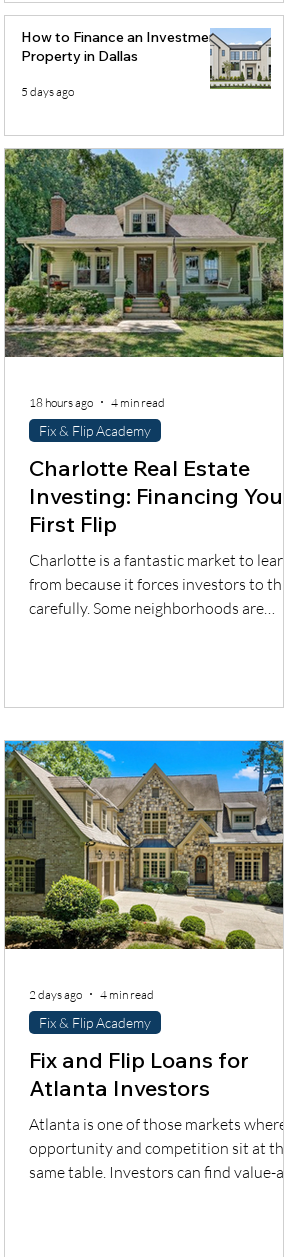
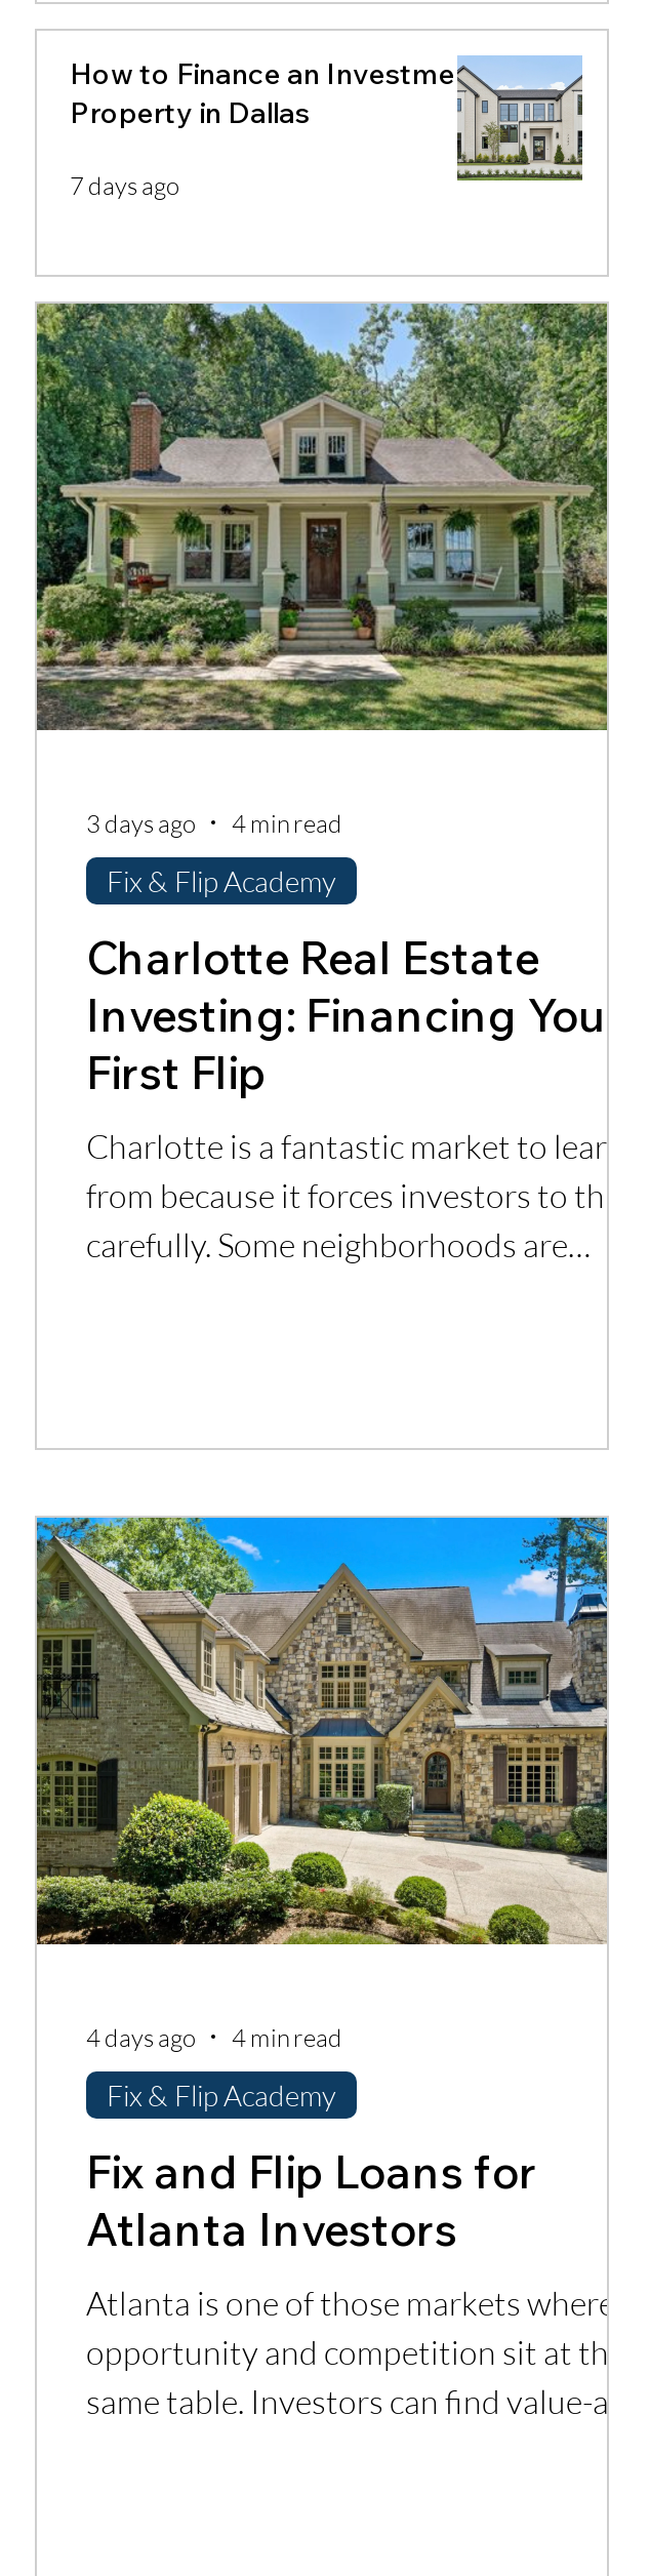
[21,84,74,99] 5 days ago -> [70,170,178,200] 7 days ago
[29,395,165,410] 18 hours ago 4 min read -> [86,807,342,838] 3 days ago 4 min read
[29,987,154,1002] 2 days ago 4 min read -> [86,2022,342,2052] 4 days ago 4 min read

